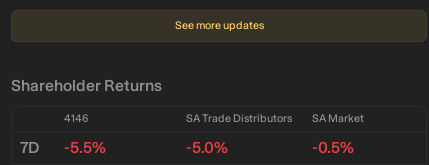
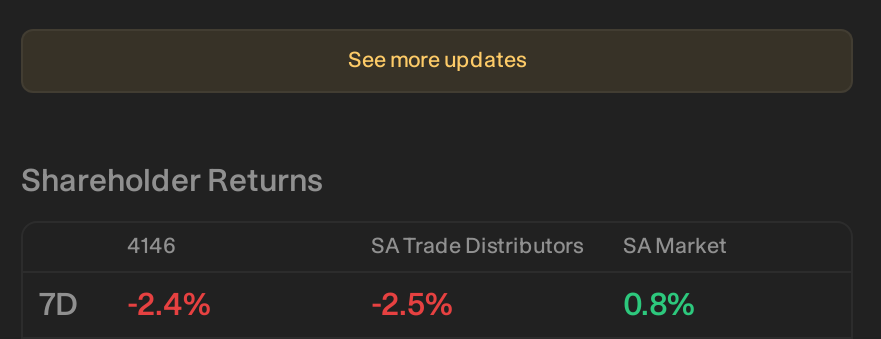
[20,138,106,157] 7D -5.5% -> [39,284,211,322] 7D -2.4%
[186,138,228,157] -5.0% -> [371,284,453,322] -2.5%
[312,138,354,157] -0.5% -> [623,284,695,322] 0.8%

